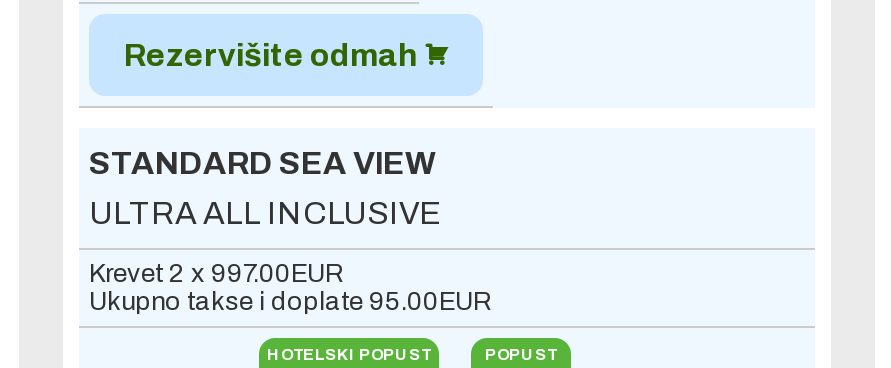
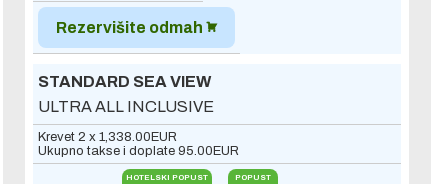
[89,260,343,288] Krevet 2 x 997.00 EUR -> [38,130,177,144] Krevet 2 x 1,338.00 EUR

